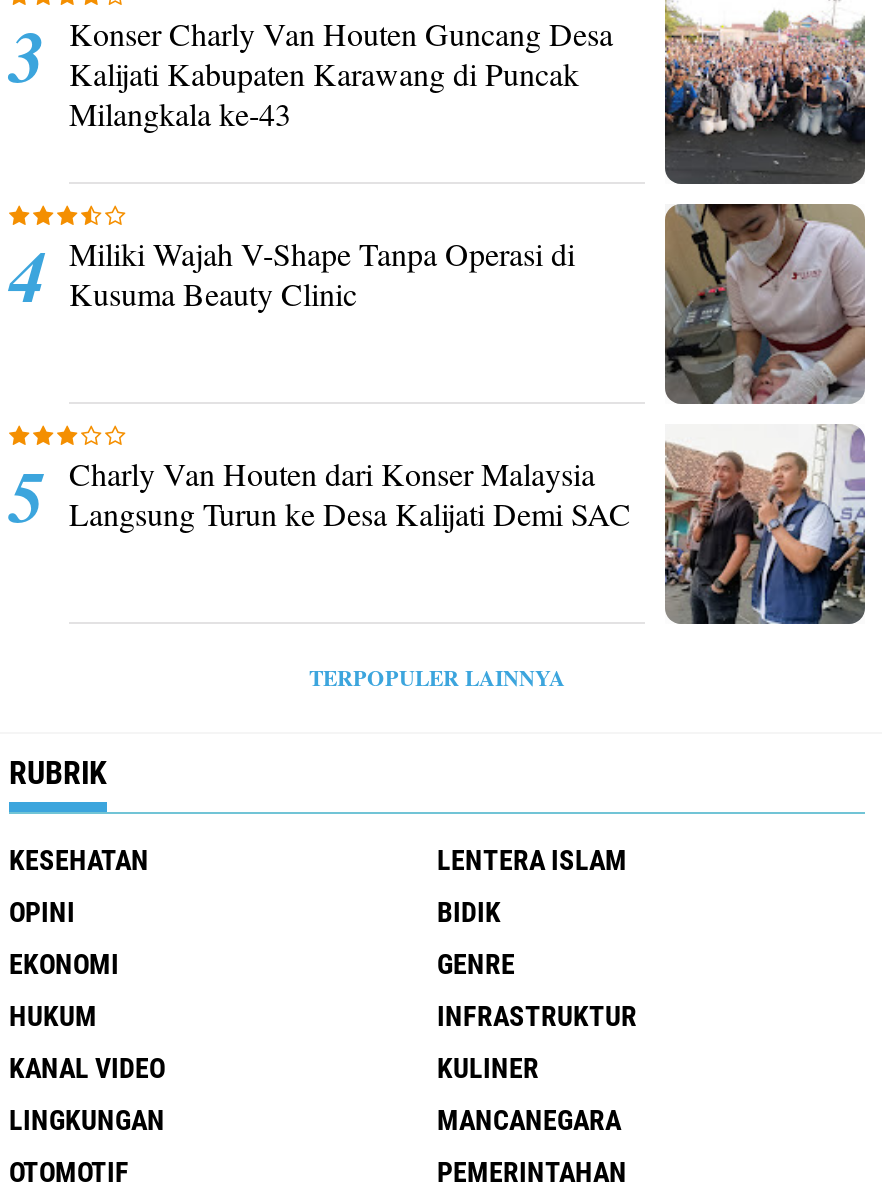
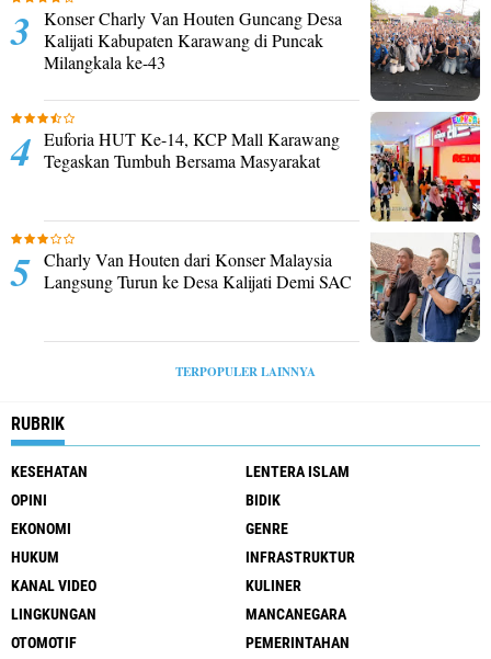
[663,202,867,406] [image] -> [370,111,481,223] [image]
[69,232,575,314] Miliki Wajah V-Shape Tanpa Operasi di | Kusuma Beauty Clinic -> [44,127,340,172] Euforia HUT Ke-14, KCP Mall Karawang | Tegaskan Tumbuh Bersama Masyarakat

